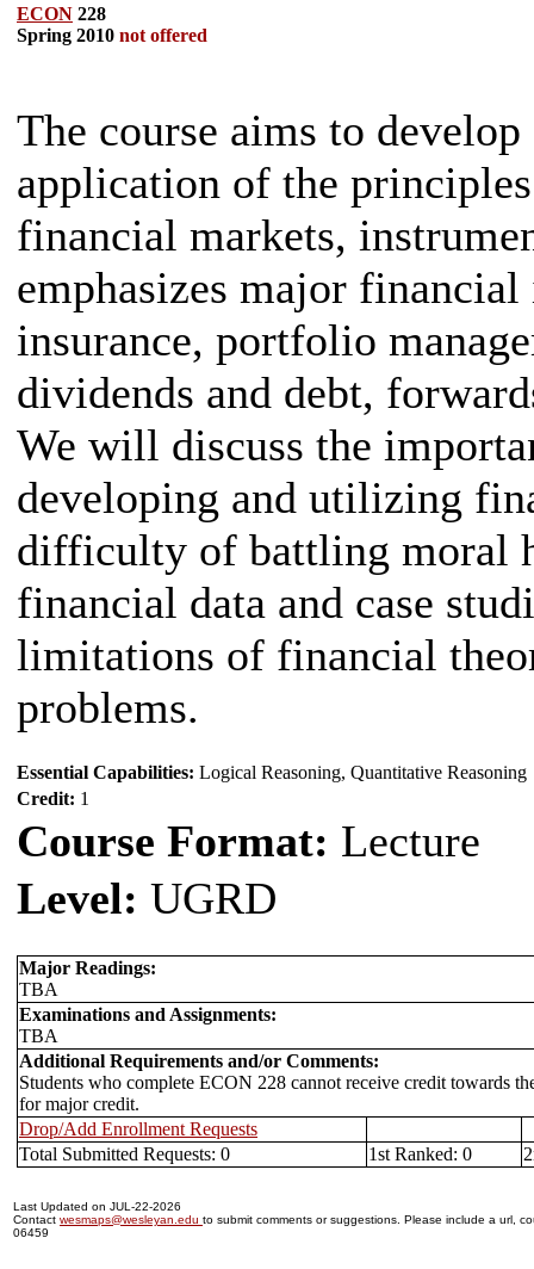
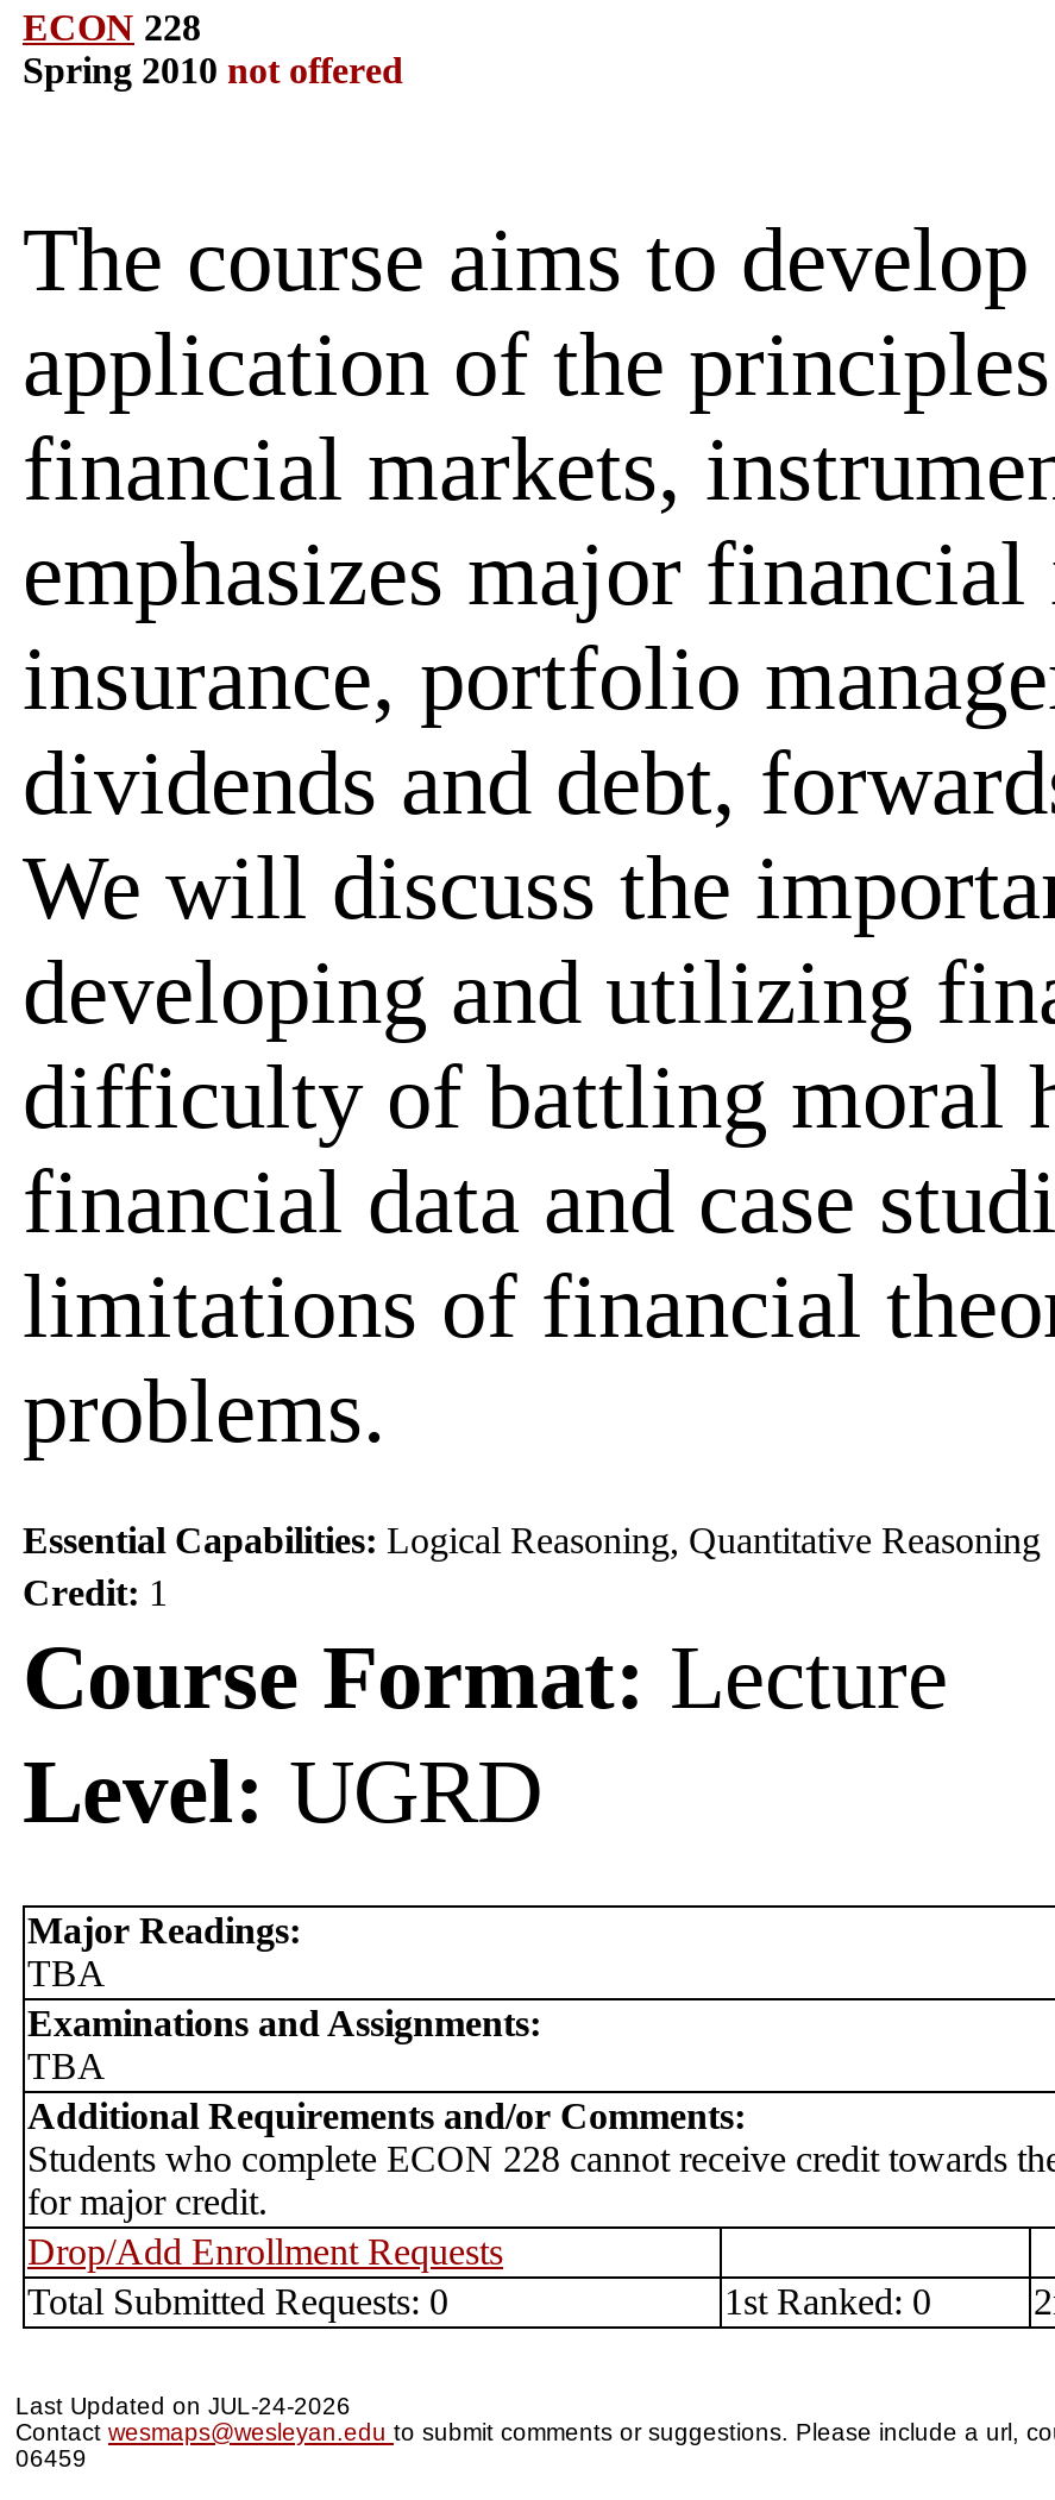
[13,1200,181,1213] Last Updated on JUL-22-2026 -> [15,2393,351,2419] Last Updated on JUL-24-2026

